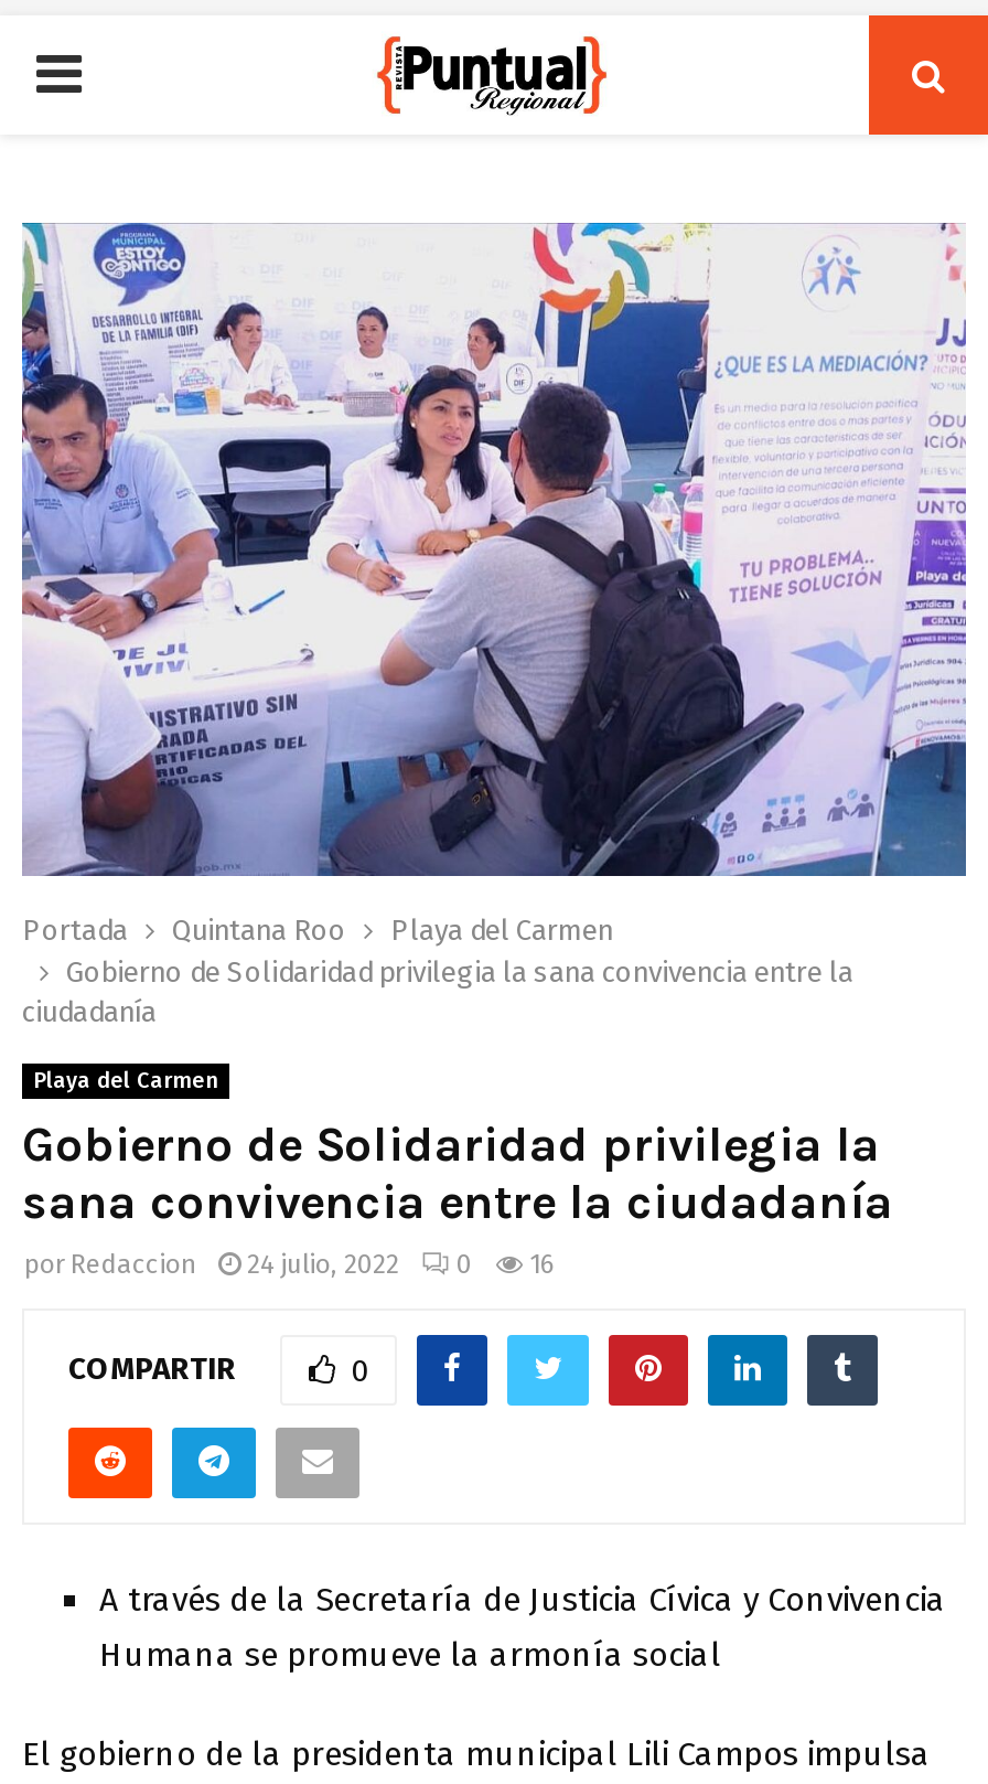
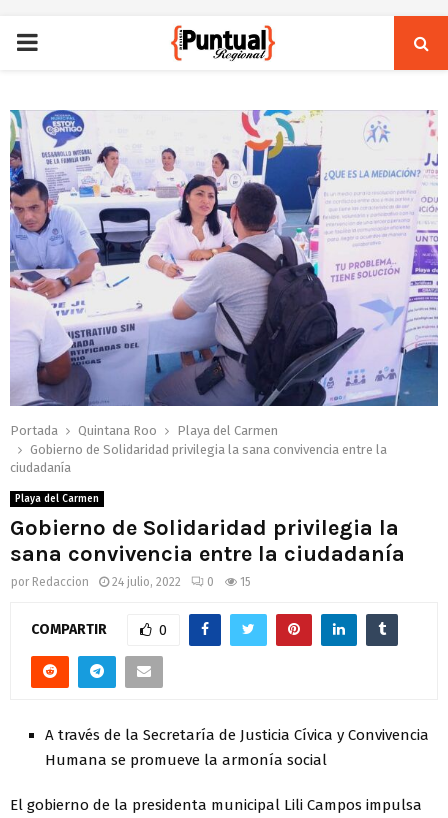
[24,1249,556,1280] por Redaccion 24 julio, 2022 0 16 -> [11,575,251,589] por Redaccion 24 julio, 2022 0 15

